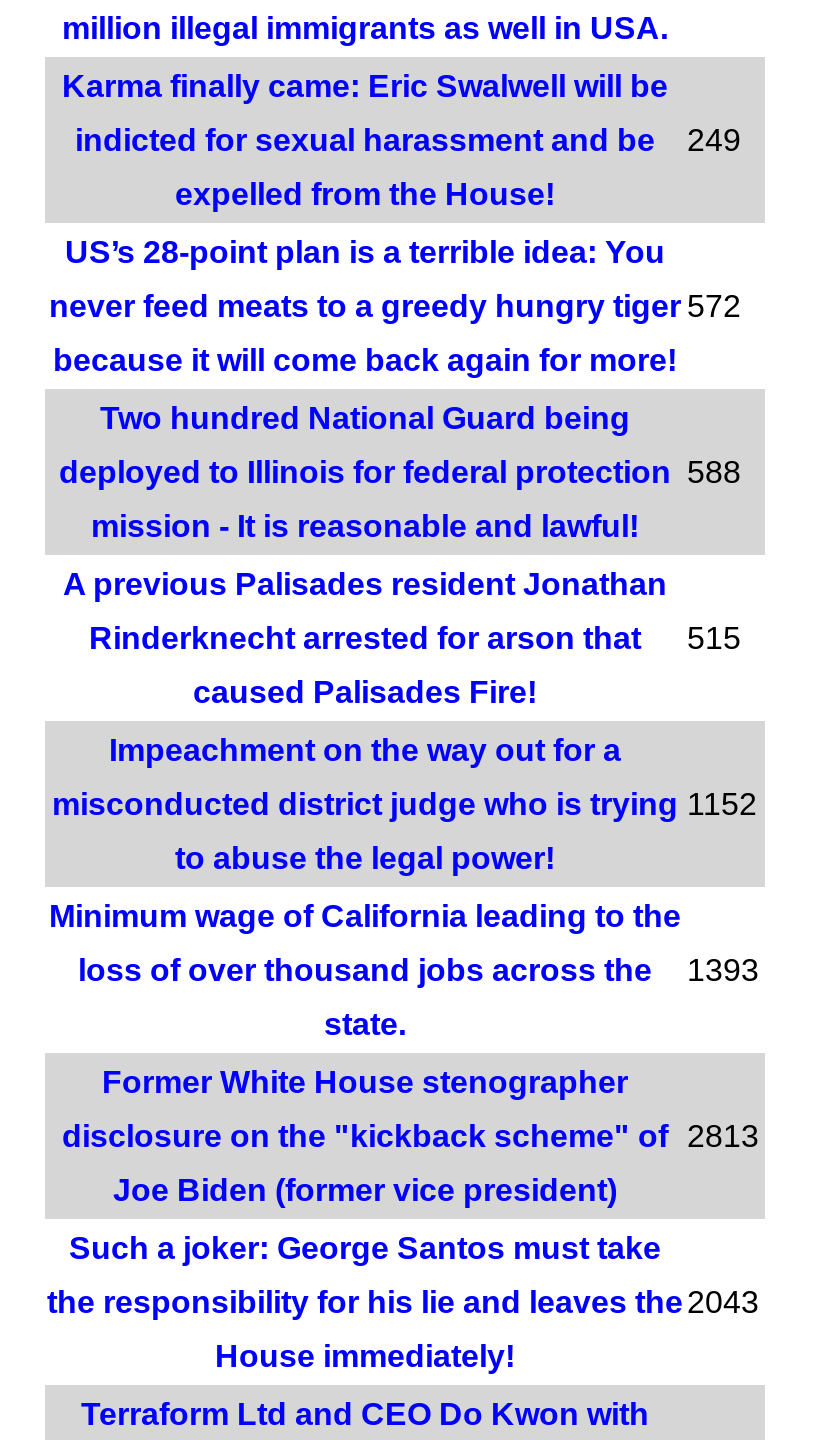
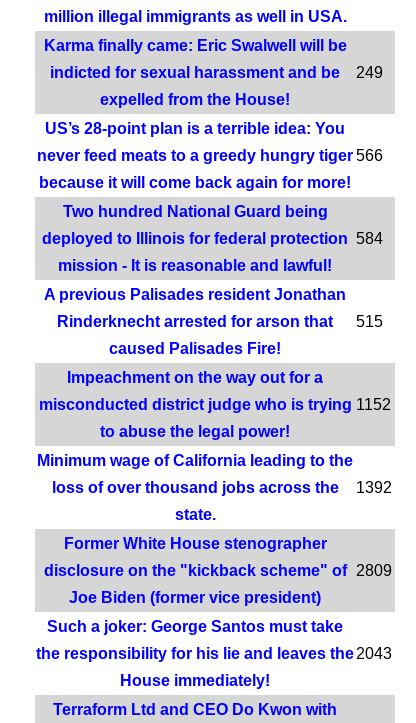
[49,289,741,323] never feed meats to a greedy hungry tiger 572 -> [37,147,383,164] never feed meats to a greedy hungry tiger 566
[59,455,741,489] deployed to Illinois for federal protection 588 -> [42,230,383,247] deployed to Illinois for federal protection 584
[78,953,759,987] loss of over thousand jobs across the 1393 -> [51,479,392,496] loss of over thousand jobs across the 1392
[62,1119,759,1153] disclosure on the "kickback scheme" of 2813 -> [43,562,392,579] disclosure on the "kickback scheme" of 2809

